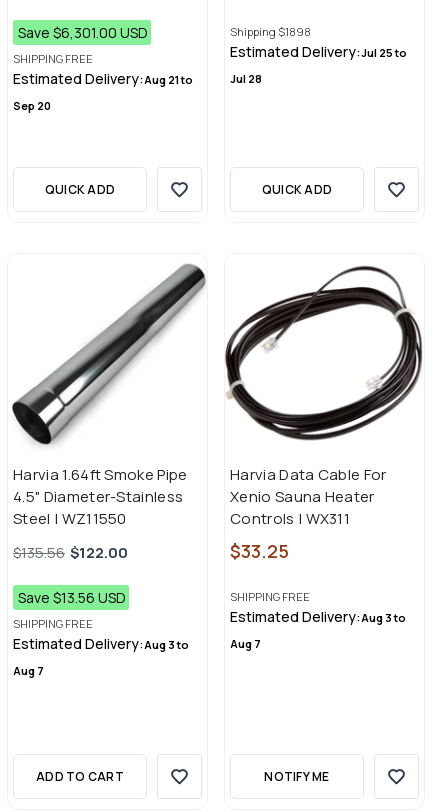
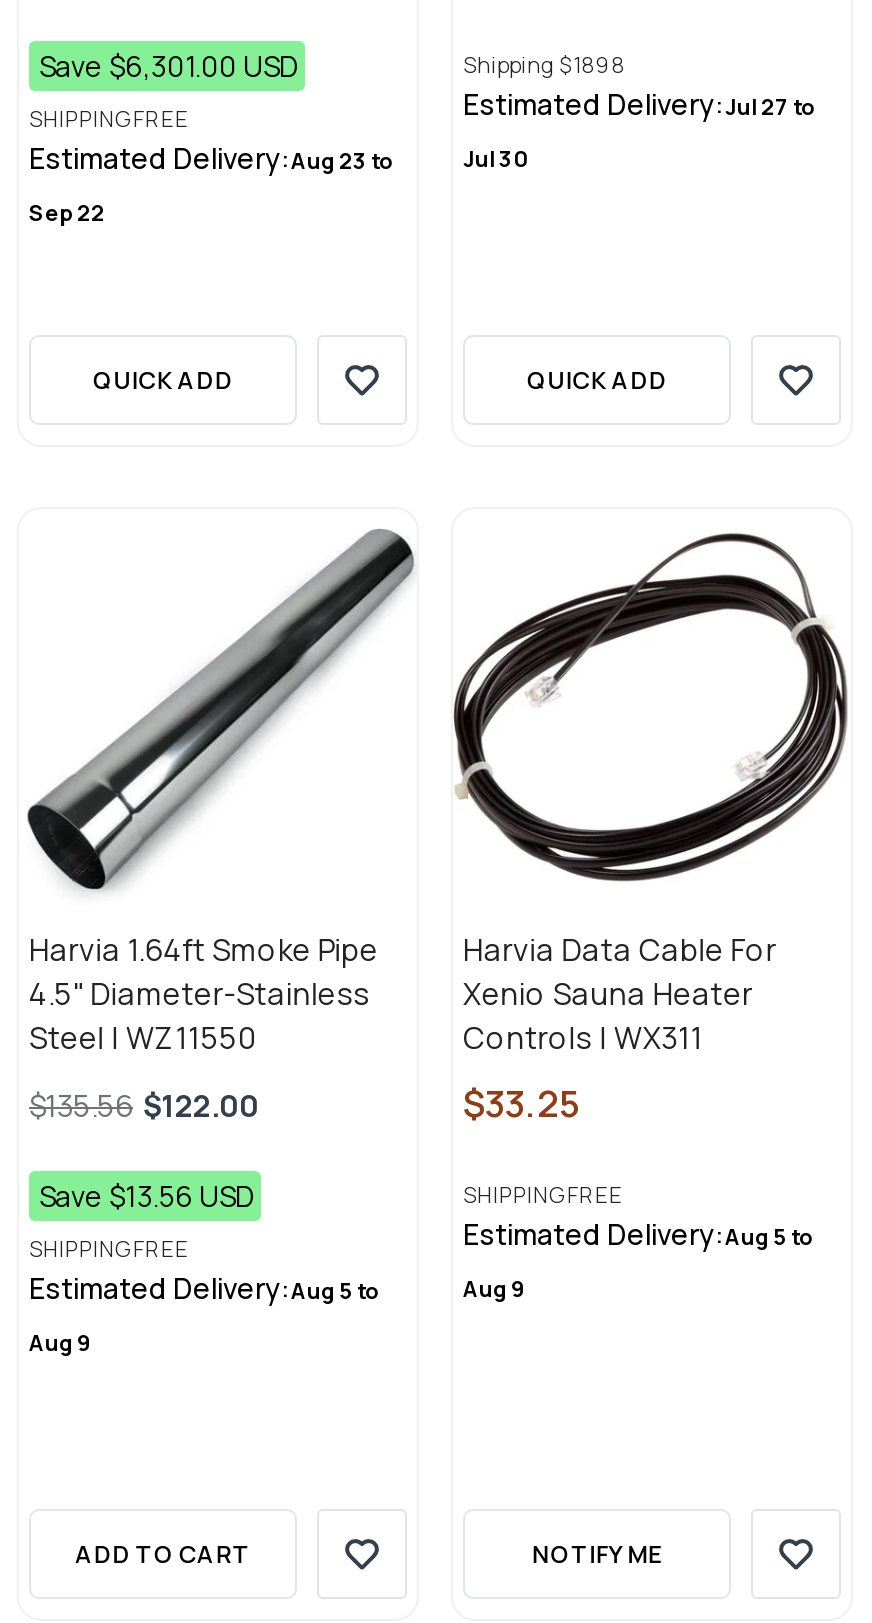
[230,42,407,61] Estimated Delivery:Jul 25 to -> [463,84,817,122] Estimated Delivery:Jul 27 to
[13,69,193,88] Estimated Delivery:Aug 21 to -> [29,138,395,176] Estimated Delivery:Aug 23 to
[230,71,262,86] Jul 28 -> [463,142,527,172] Jul 30
[13,98,51,113] Sep 20 -> [29,196,105,226] Sep 22
[230,607,406,626] Estimated Delivery:Aug 3 to -> [463,1214,815,1252] Estimated Delivery:Aug 5 to
[13,634,189,653] Estimated Delivery:Aug 3 to -> [29,1268,381,1306] Estimated Delivery:Aug 5 to
[230,636,261,651] Aug 7 -> [463,1272,525,1302] Aug 9
[13,663,44,678] Aug 7 -> [29,1326,91,1356] Aug 9

